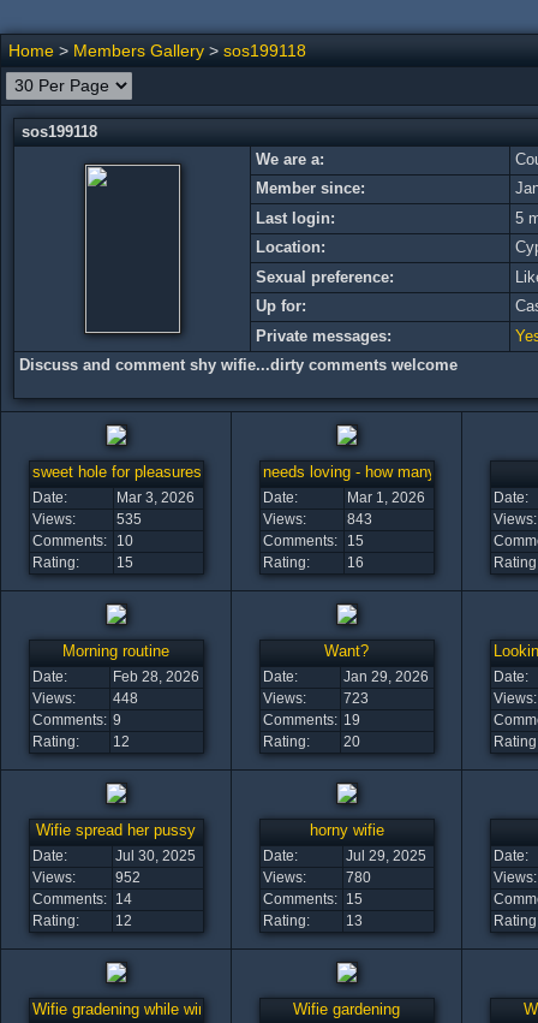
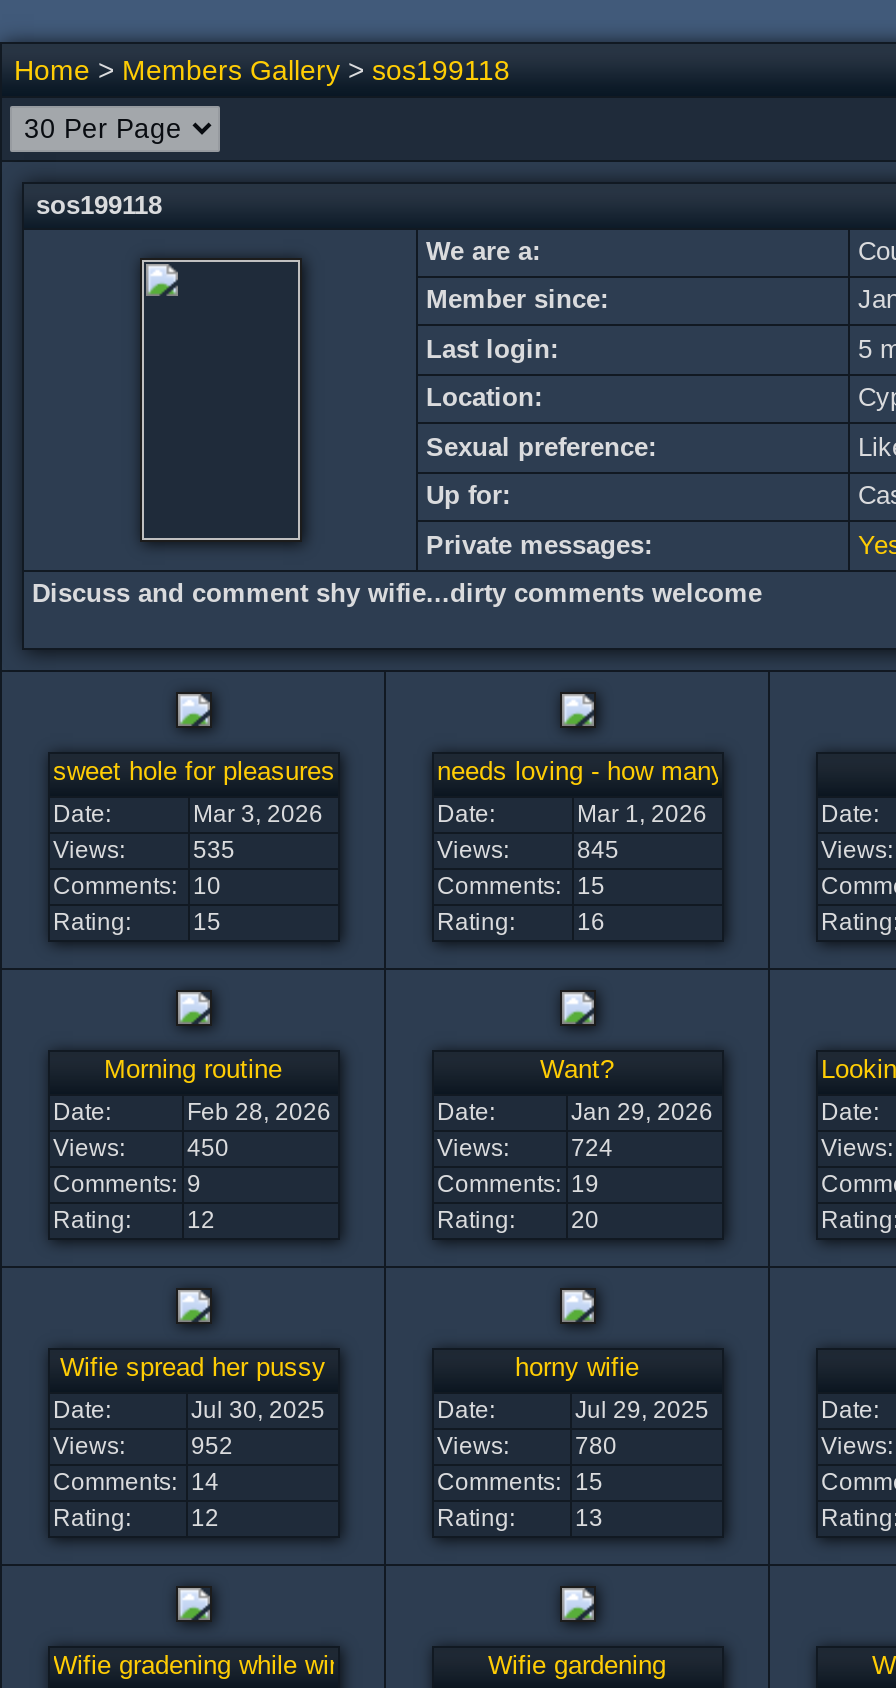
[346,511,372,528] 843 -> [577,836,619,864] 845
[112,690,138,707] 448 -> [187,1134,229,1162] 450
[343,690,368,707] 723 -> [571,1134,613,1162] 724

